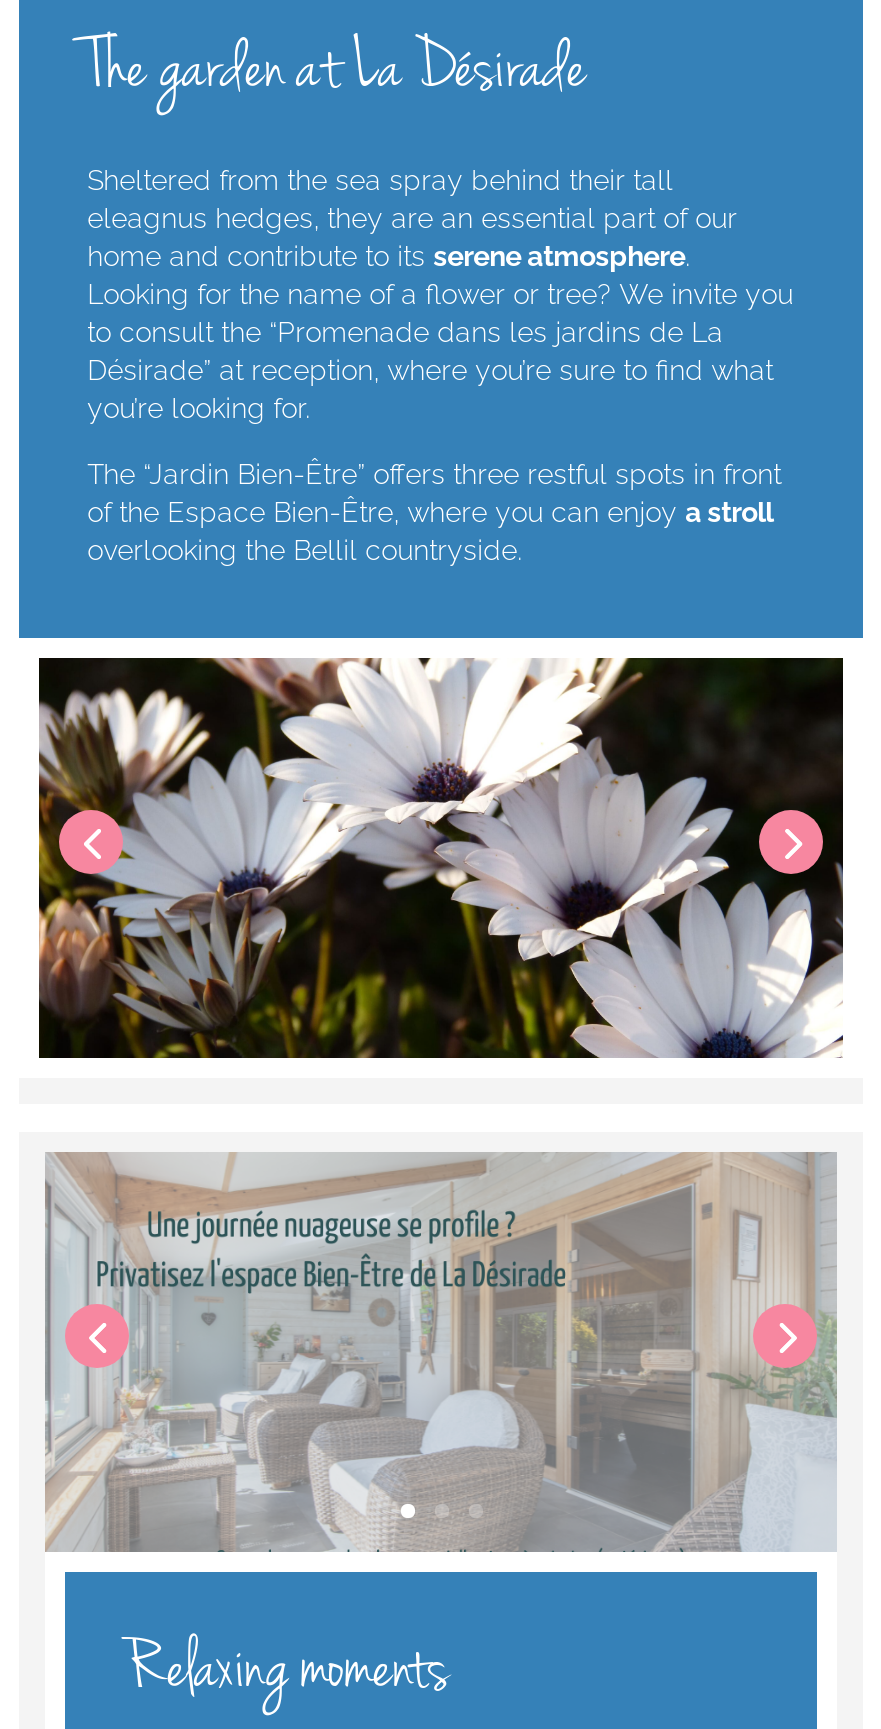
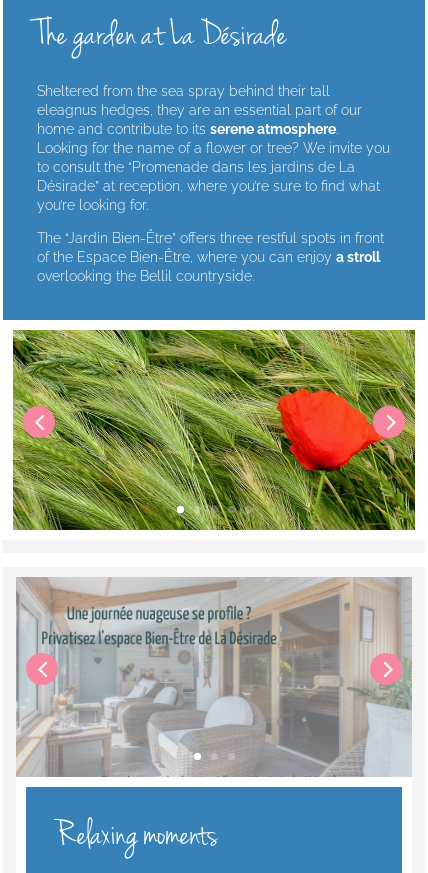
[37,656,845,1060] [image] -> [12,329,416,531] [image]

